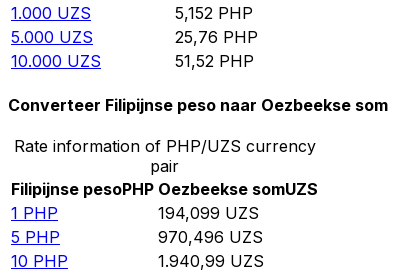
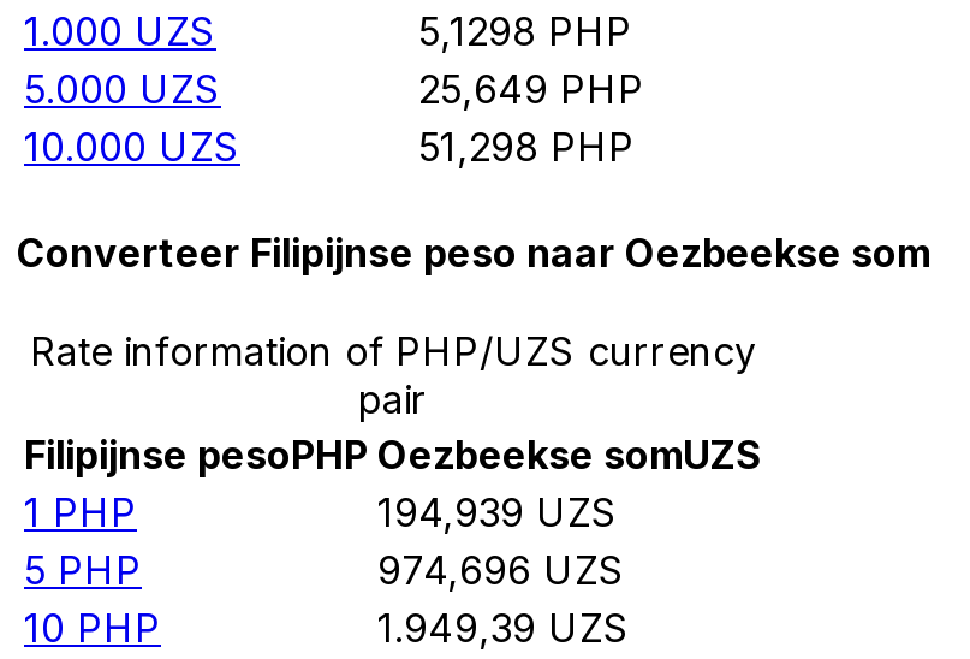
[175,3,253,23] 5,152 PHP -> [418,7,632,55] 5,1298 PHP
[175,27,258,47] 25,76 PHP -> [418,64,644,113] 25,649 PHP
[175,51,254,71] 51,52 PHP -> [418,122,635,170] 51,298 PHP
[158,203,259,223] 194,099 UZS -> [377,489,618,537] 194,939 UZS
[158,227,263,247] 970,496 UZS -> [377,547,625,595] 974,696 UZS
[158,251,264,271] 1.940,99 UZS -> [377,604,630,653] 1.949,39 UZS

